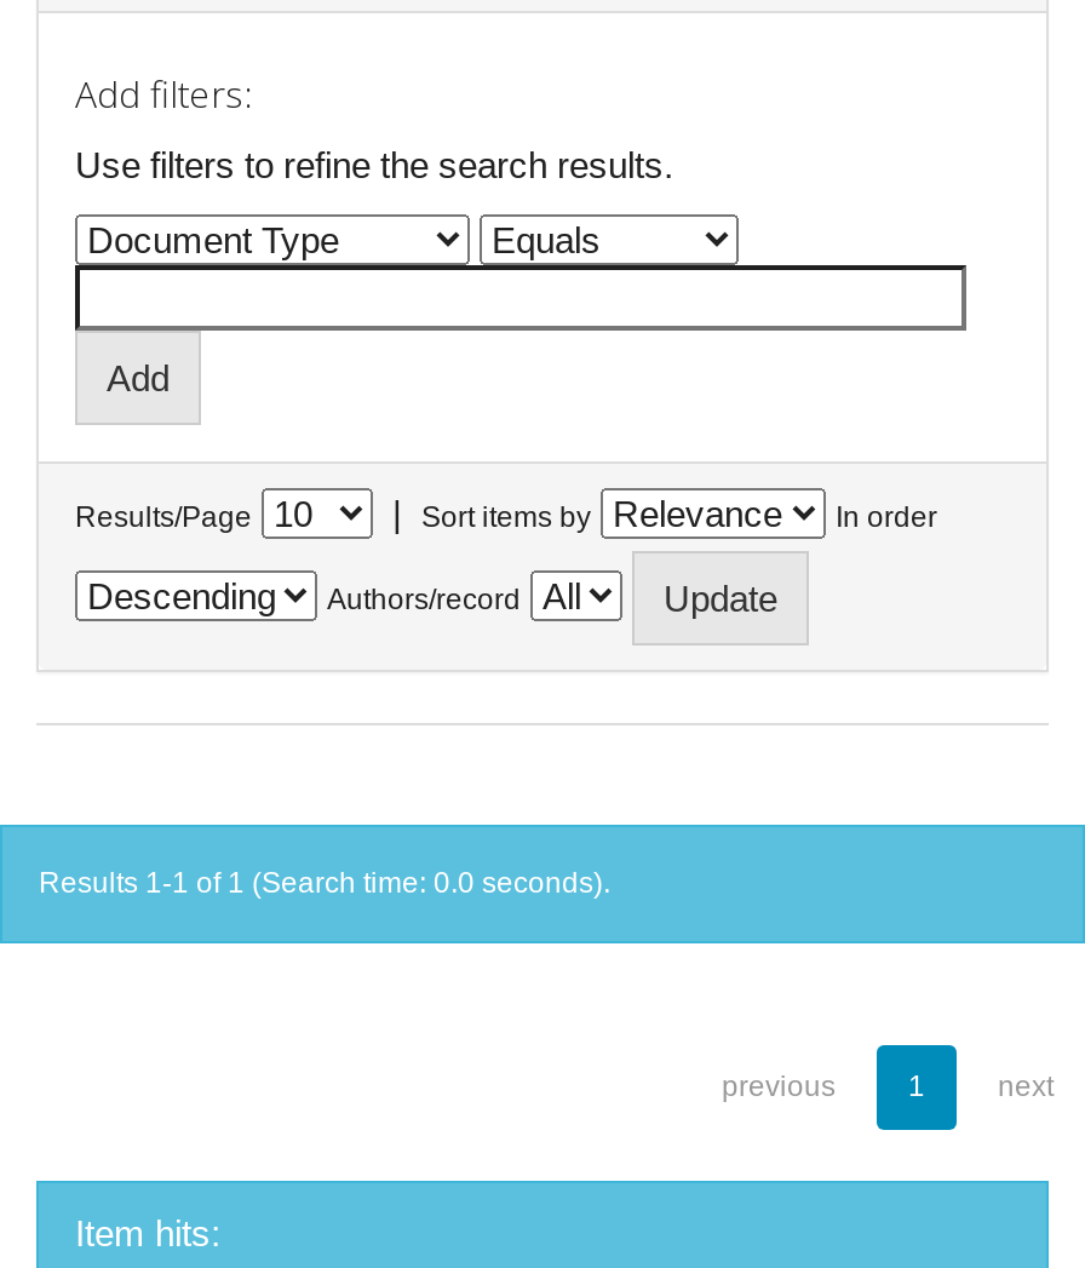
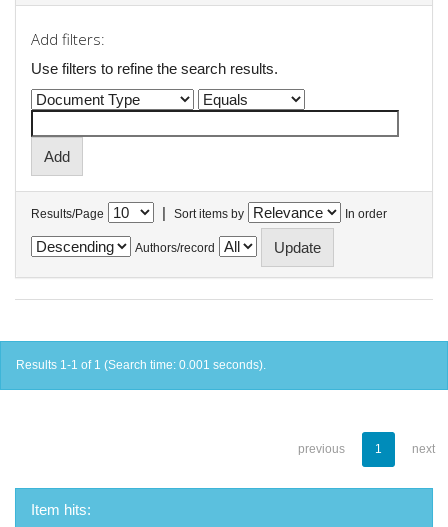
[39,867,610,901] Results 1-1 of 1 (Search time: 0.0 seconds). -> [16,358,266,372] Results 1-1 of 1 (Search time: 0.001 seconds).

